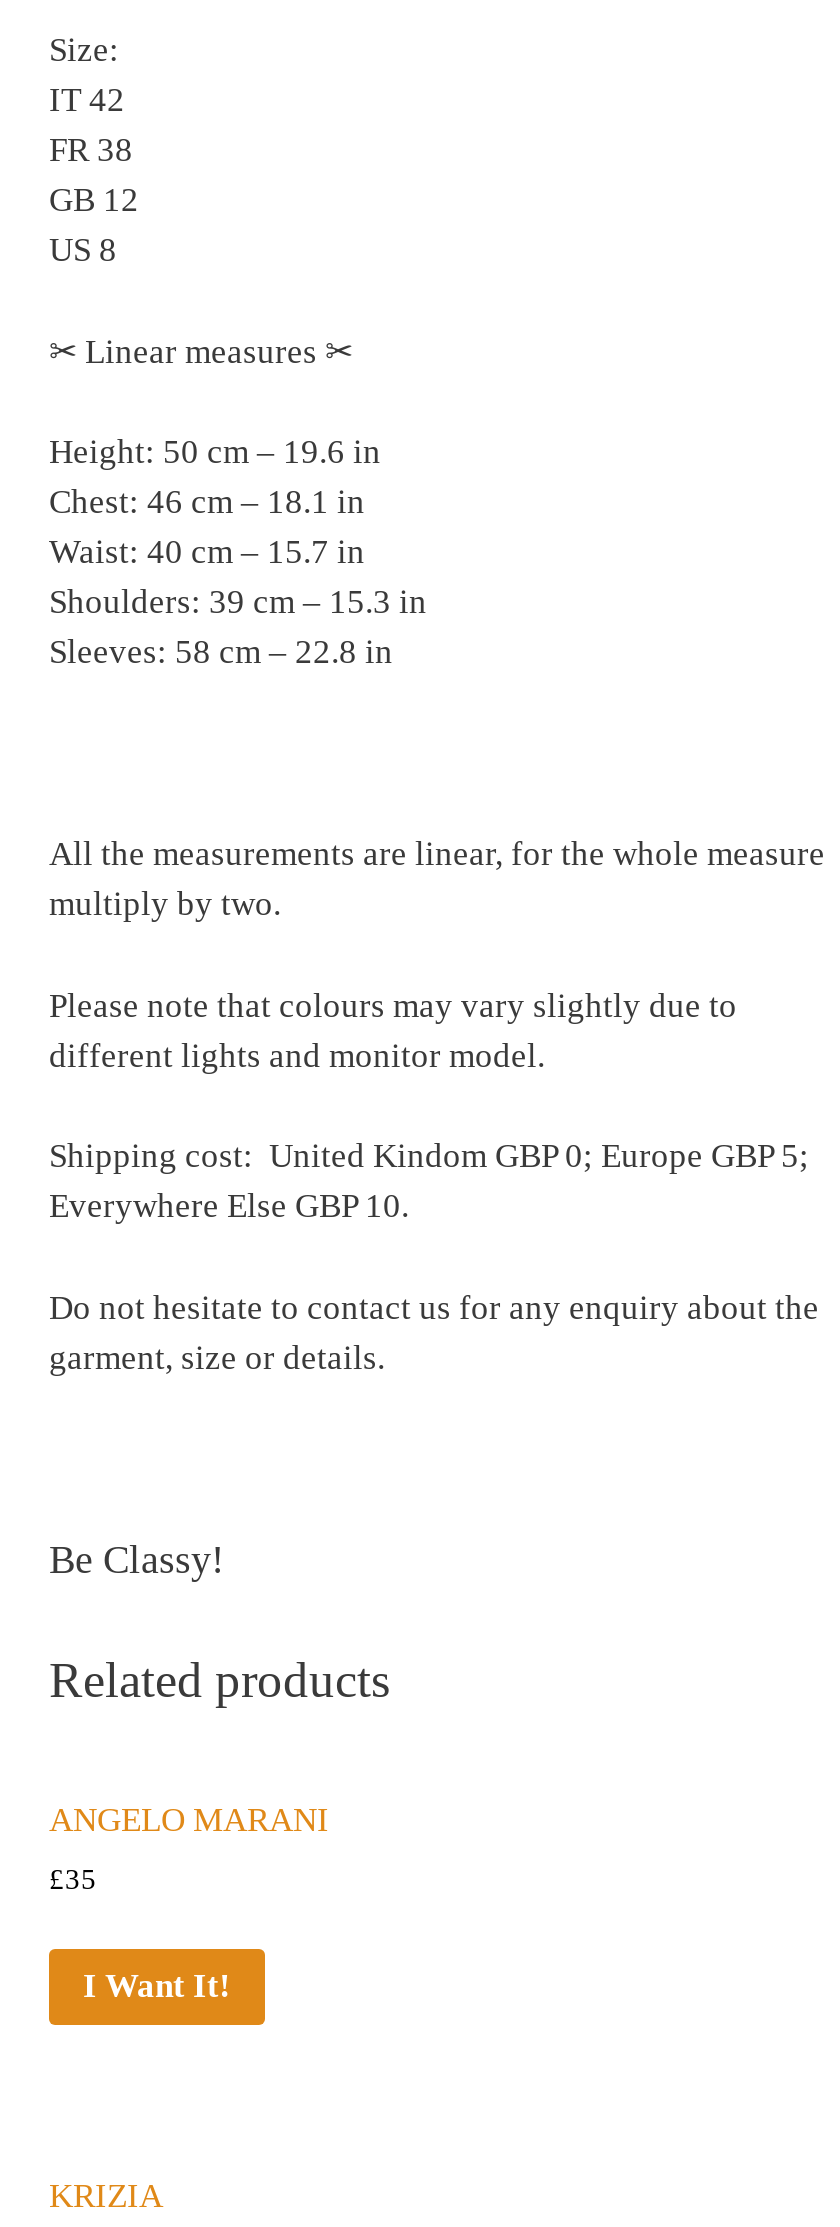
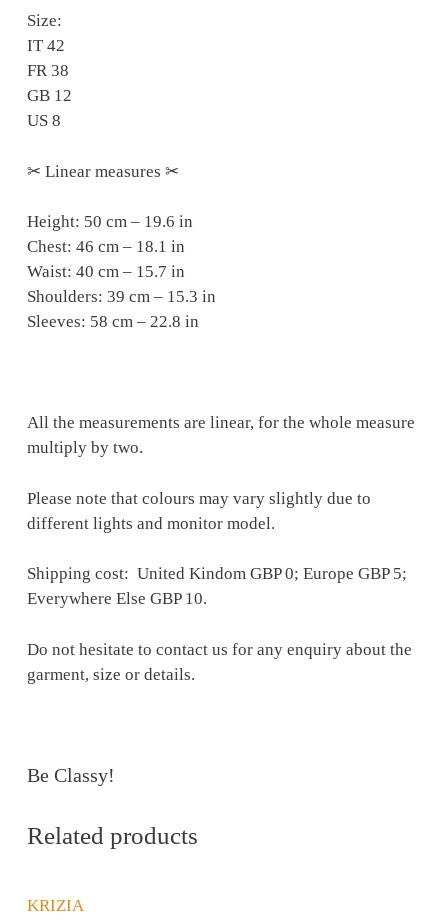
[49,1801,329,2006] ANGELO MARANI | £35 | I Want It! -> none

